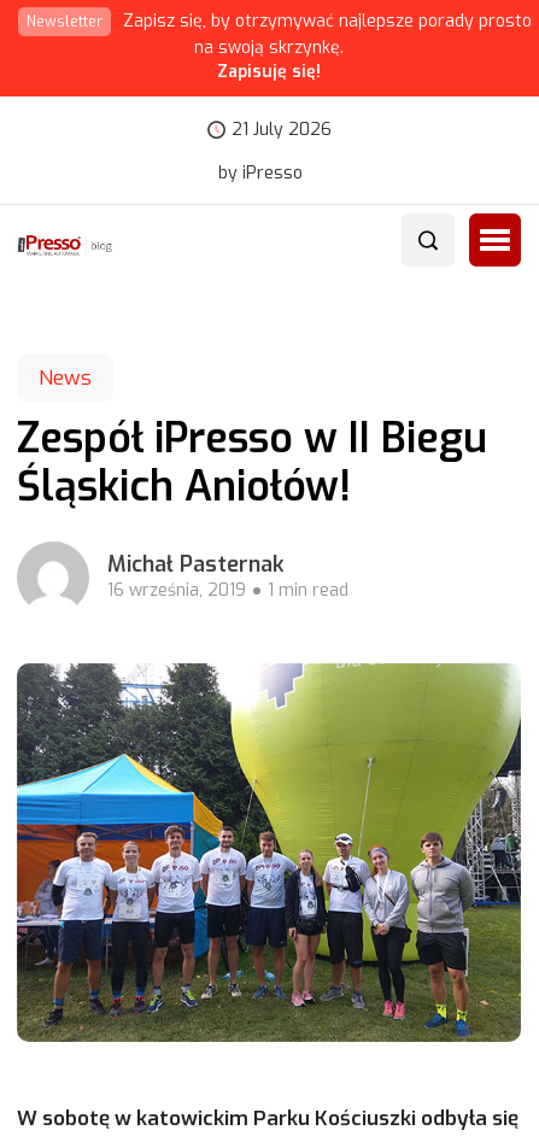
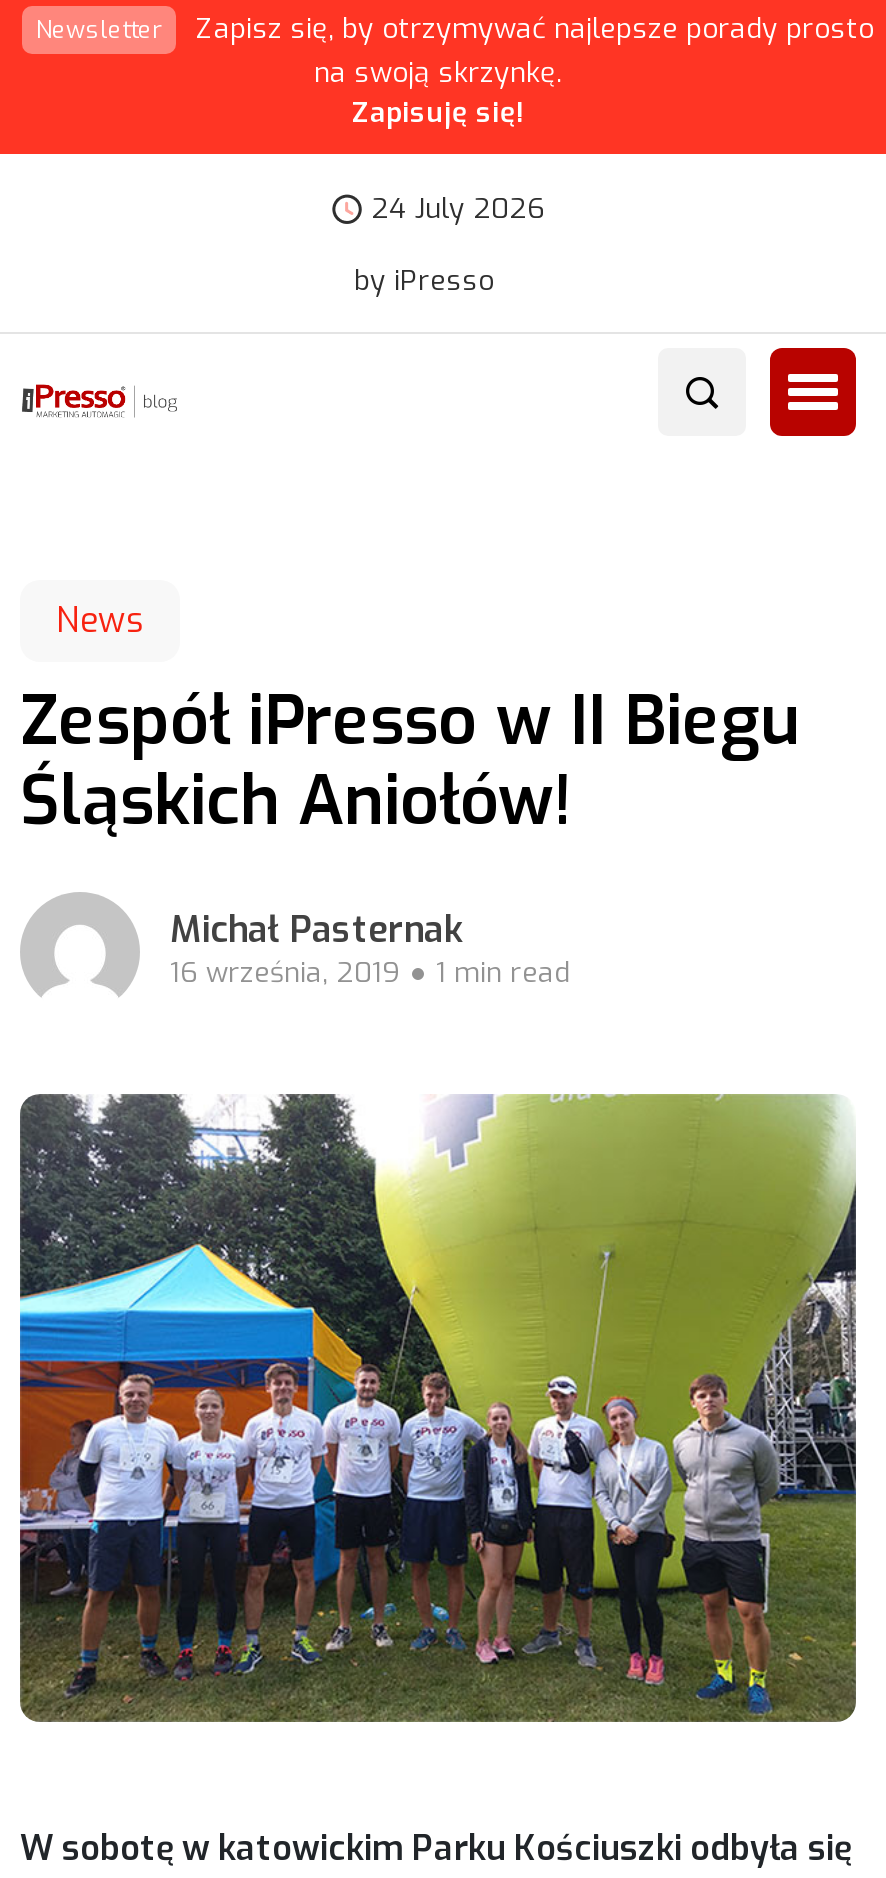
[231,118,331,141] 21 July 2026 -> [371,190,545,228] 24 July 2026

